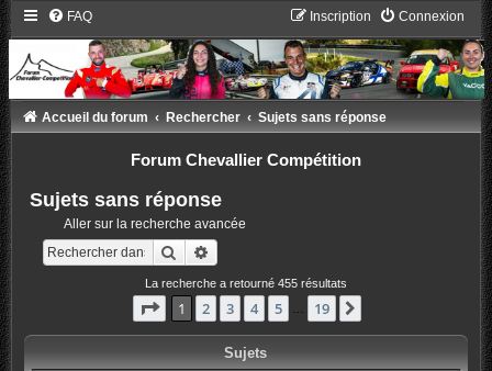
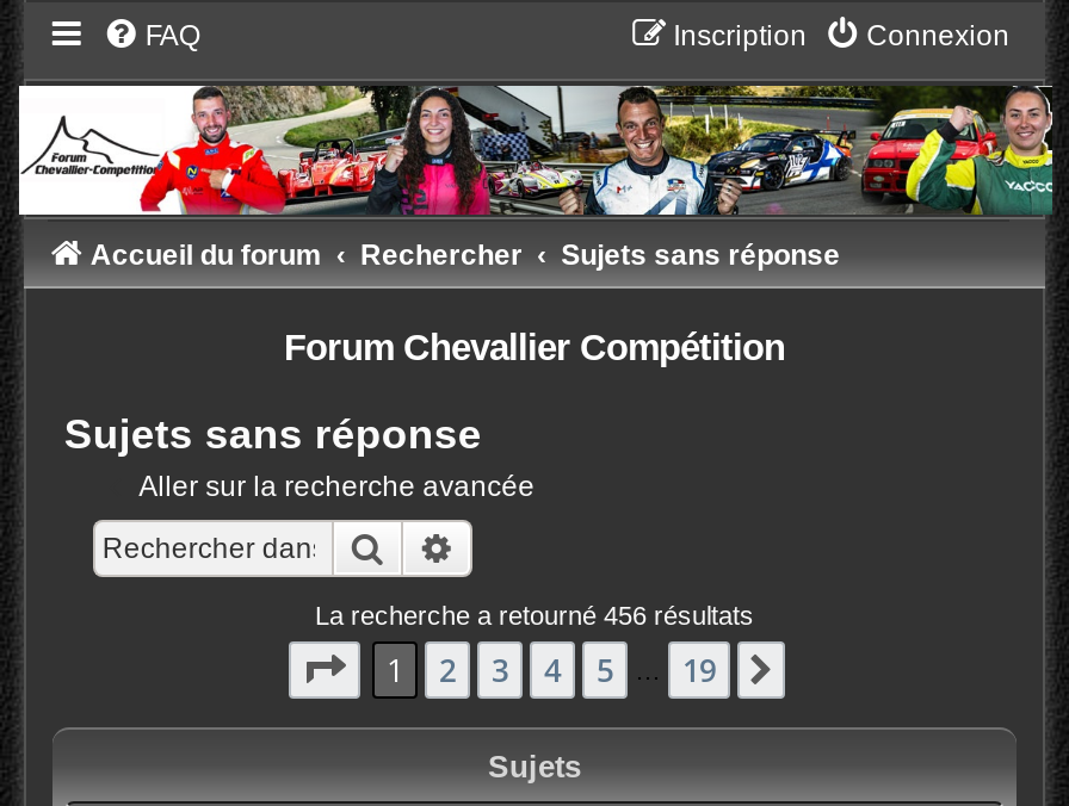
[145,276,347,289] La recherche a retourné 455 résultats -> [315,600,754,629] La recherche a retourné 456 résultats

